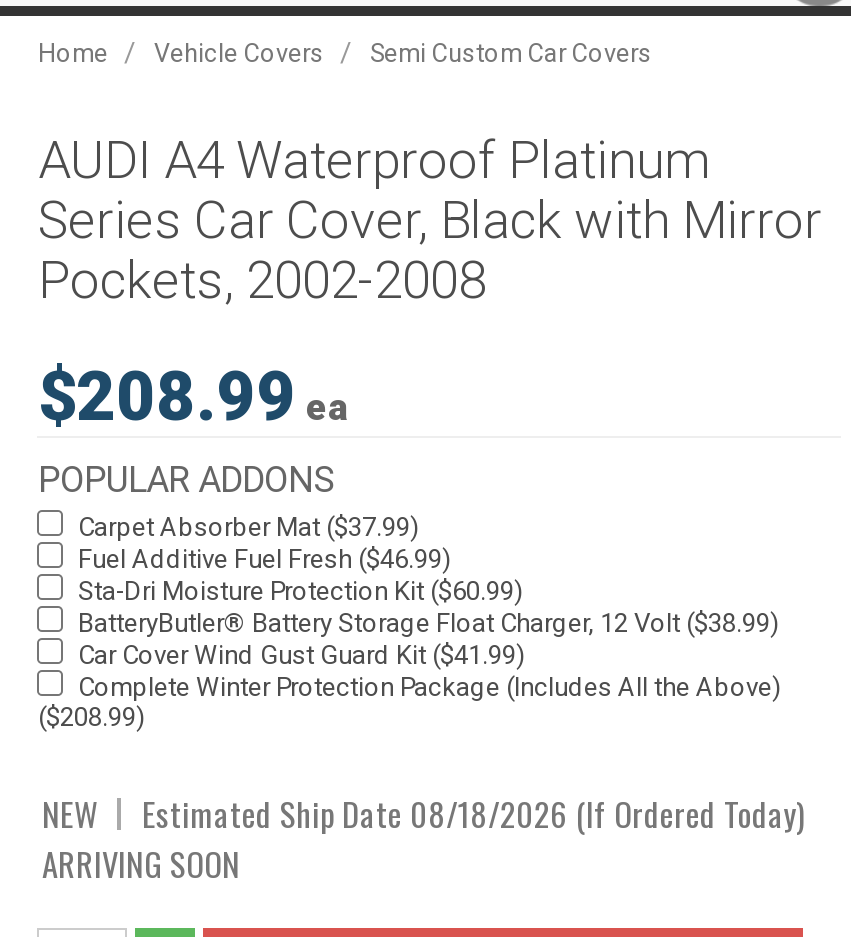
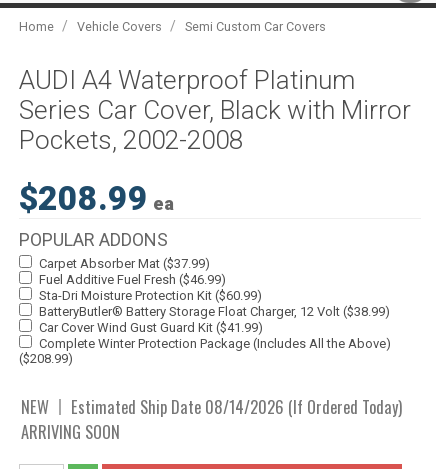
[142,788,804,838] Estimated Ship Date 08/18/2026 (If Ordered Today) -> [71,394,402,419] Estimated Ship Date 08/14/2026 (If Ordered Today)

